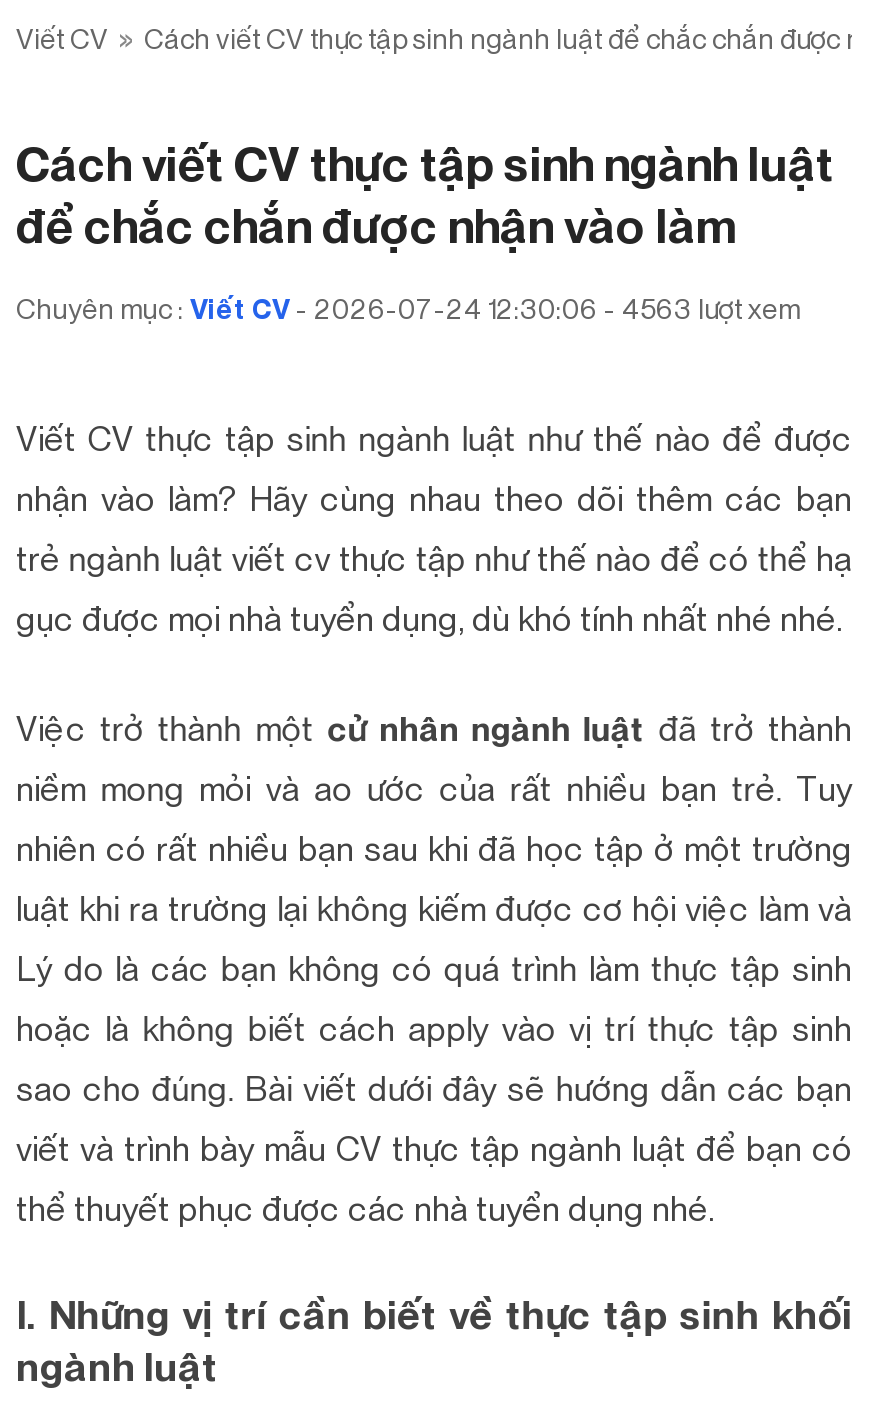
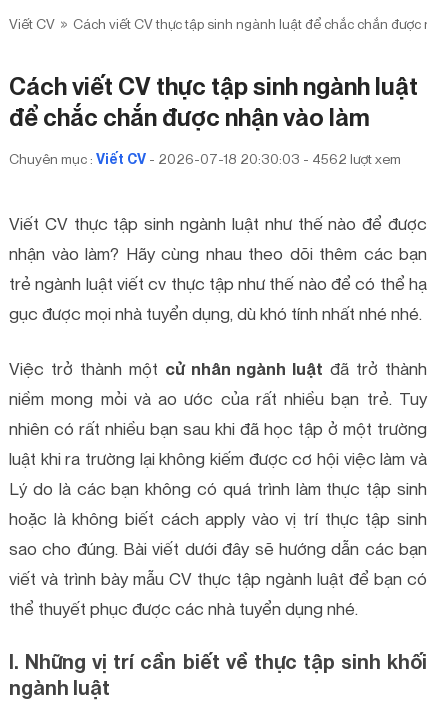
[16,287,800,329] Chuyên mục : Viết CV - 2026-07-24 12:30:06 - 4563 lượt xem -> [9,148,401,169] Chuyên mục : Viết CV - 2026-07-18 20:30:03 - 4562 lượt xem

